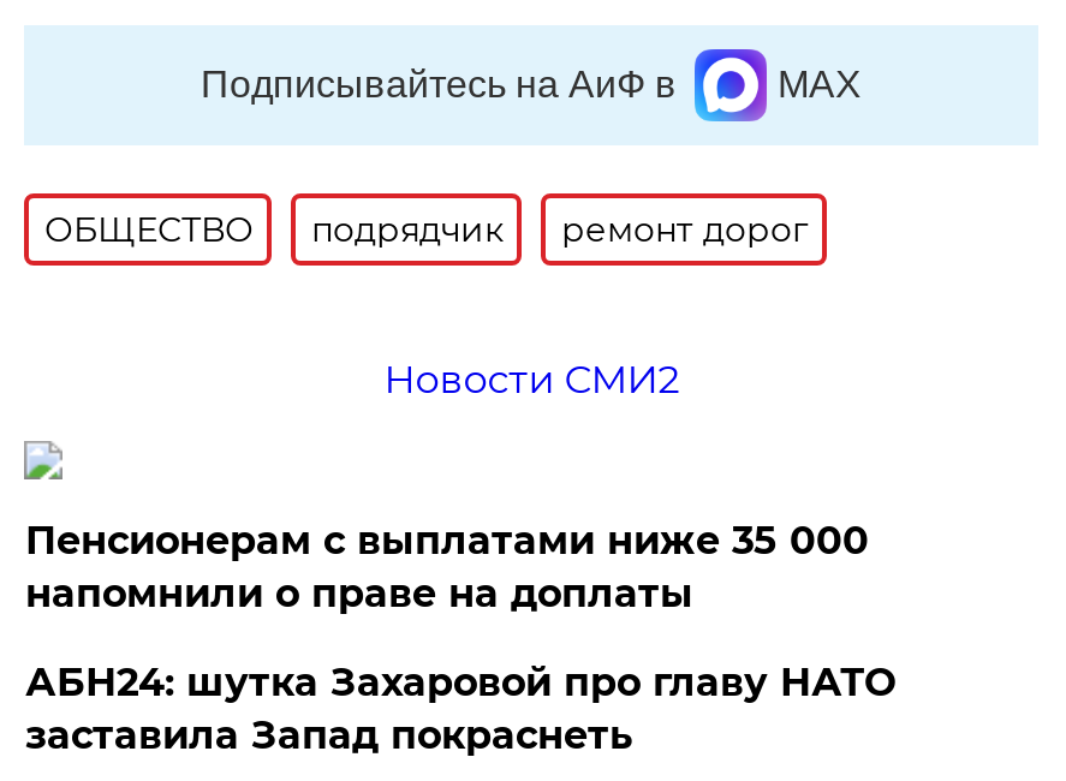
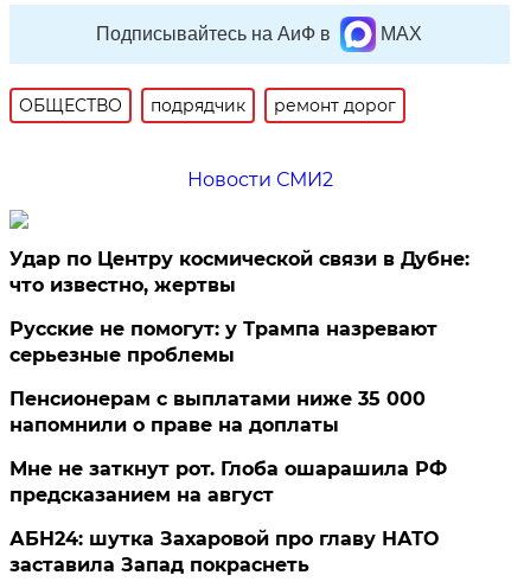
none -> [10,248,470,366] Удар по Центру космической связи в Дубне: | что известно, жертвы | Русские не помогут: у Трампа назревают | серьезные проблемы
none -> [10,458,447,506] Мне не заткнут рот. Глоба ошарашила РФ | предсказанием на август

